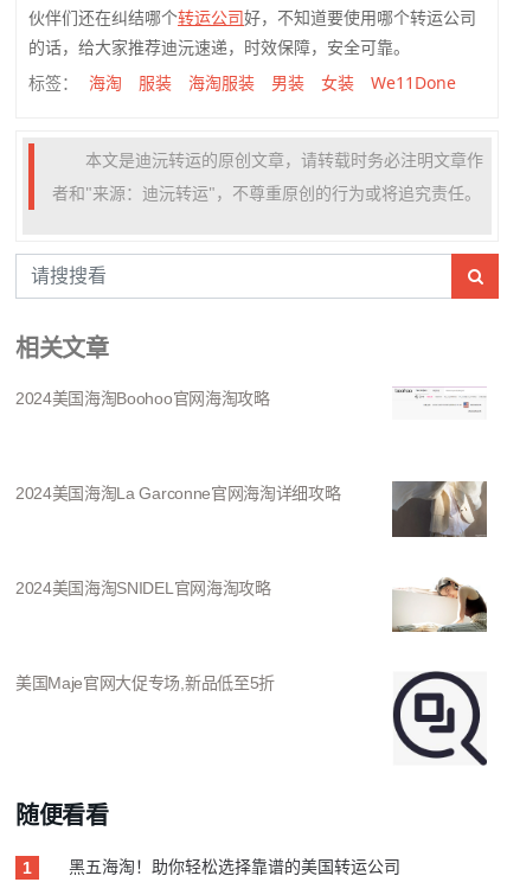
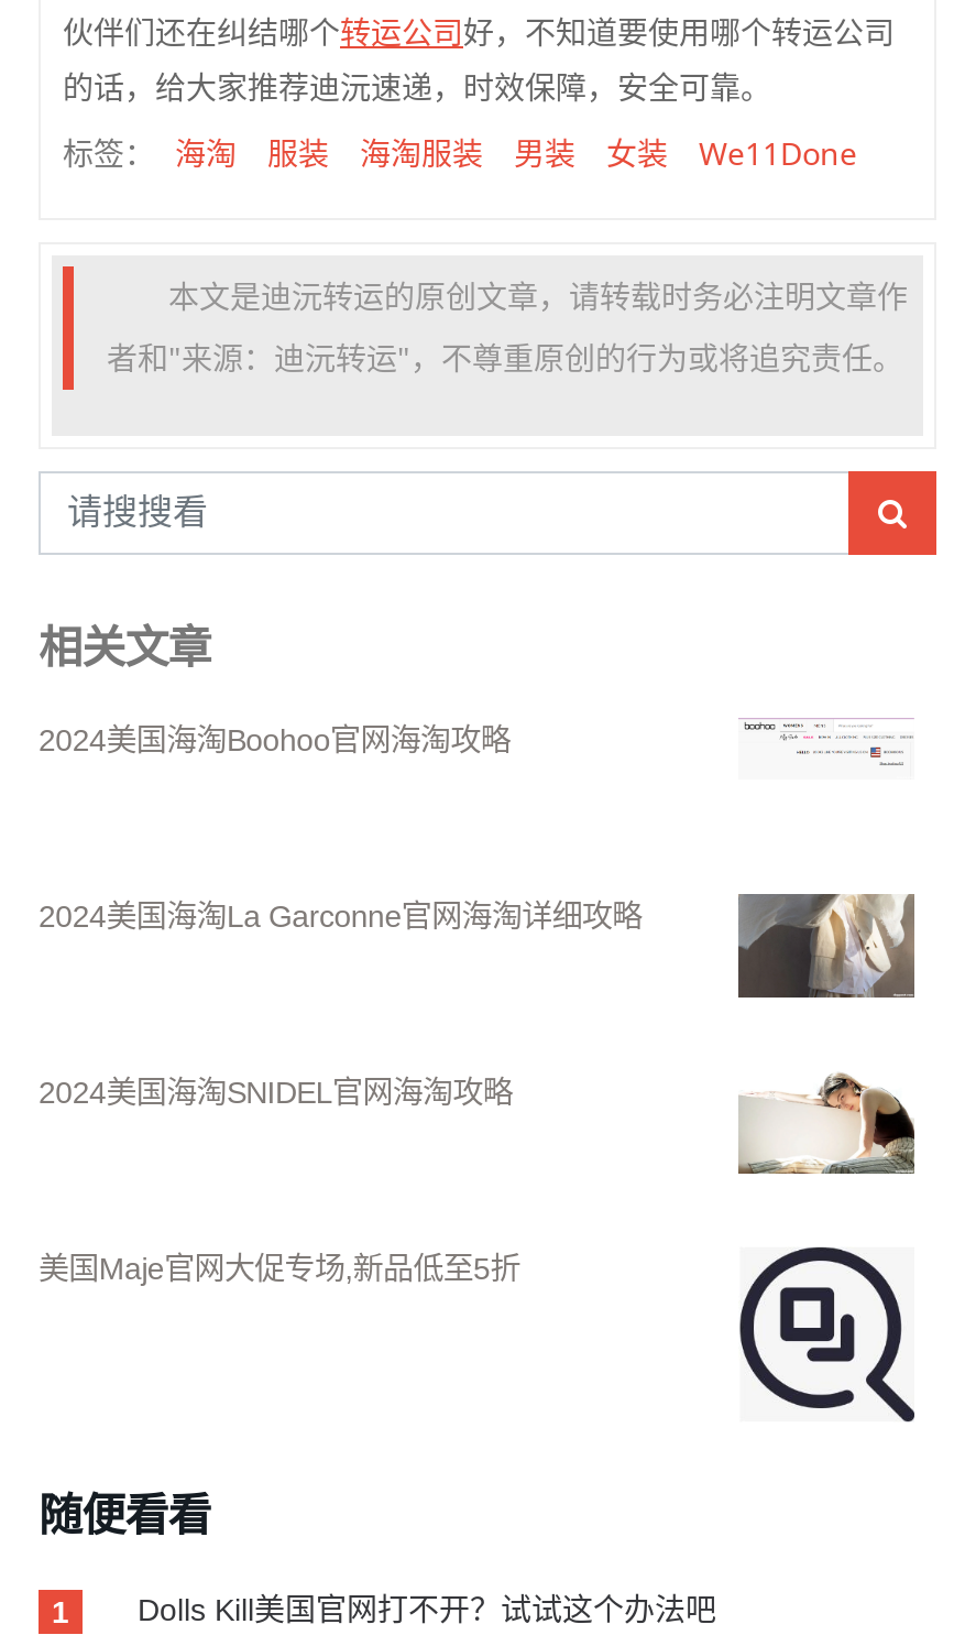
[69,857,400,876] 黑五海淘！助你轻松选择靠谱的美国转运公司 -> [138,1592,716,1627] Dolls Kill美国官网打不开？试试这个办法吧

